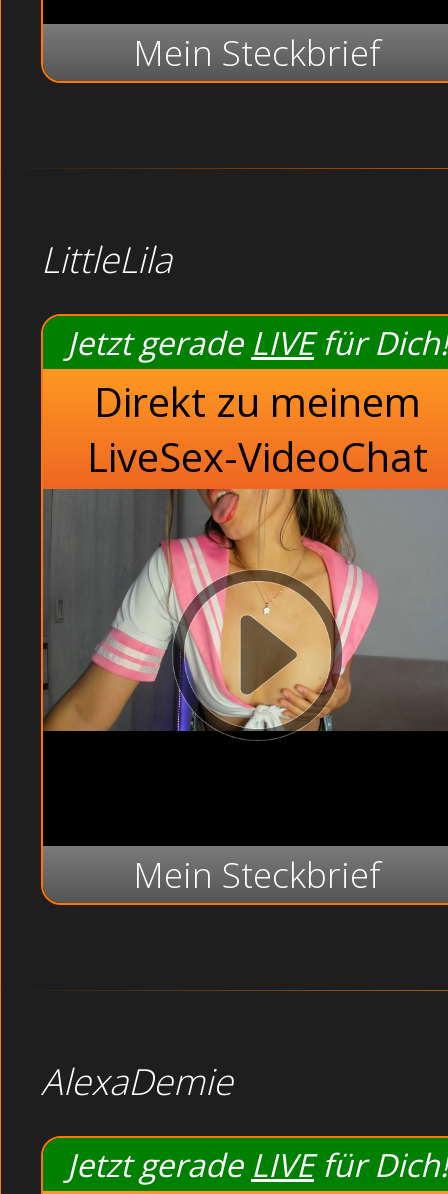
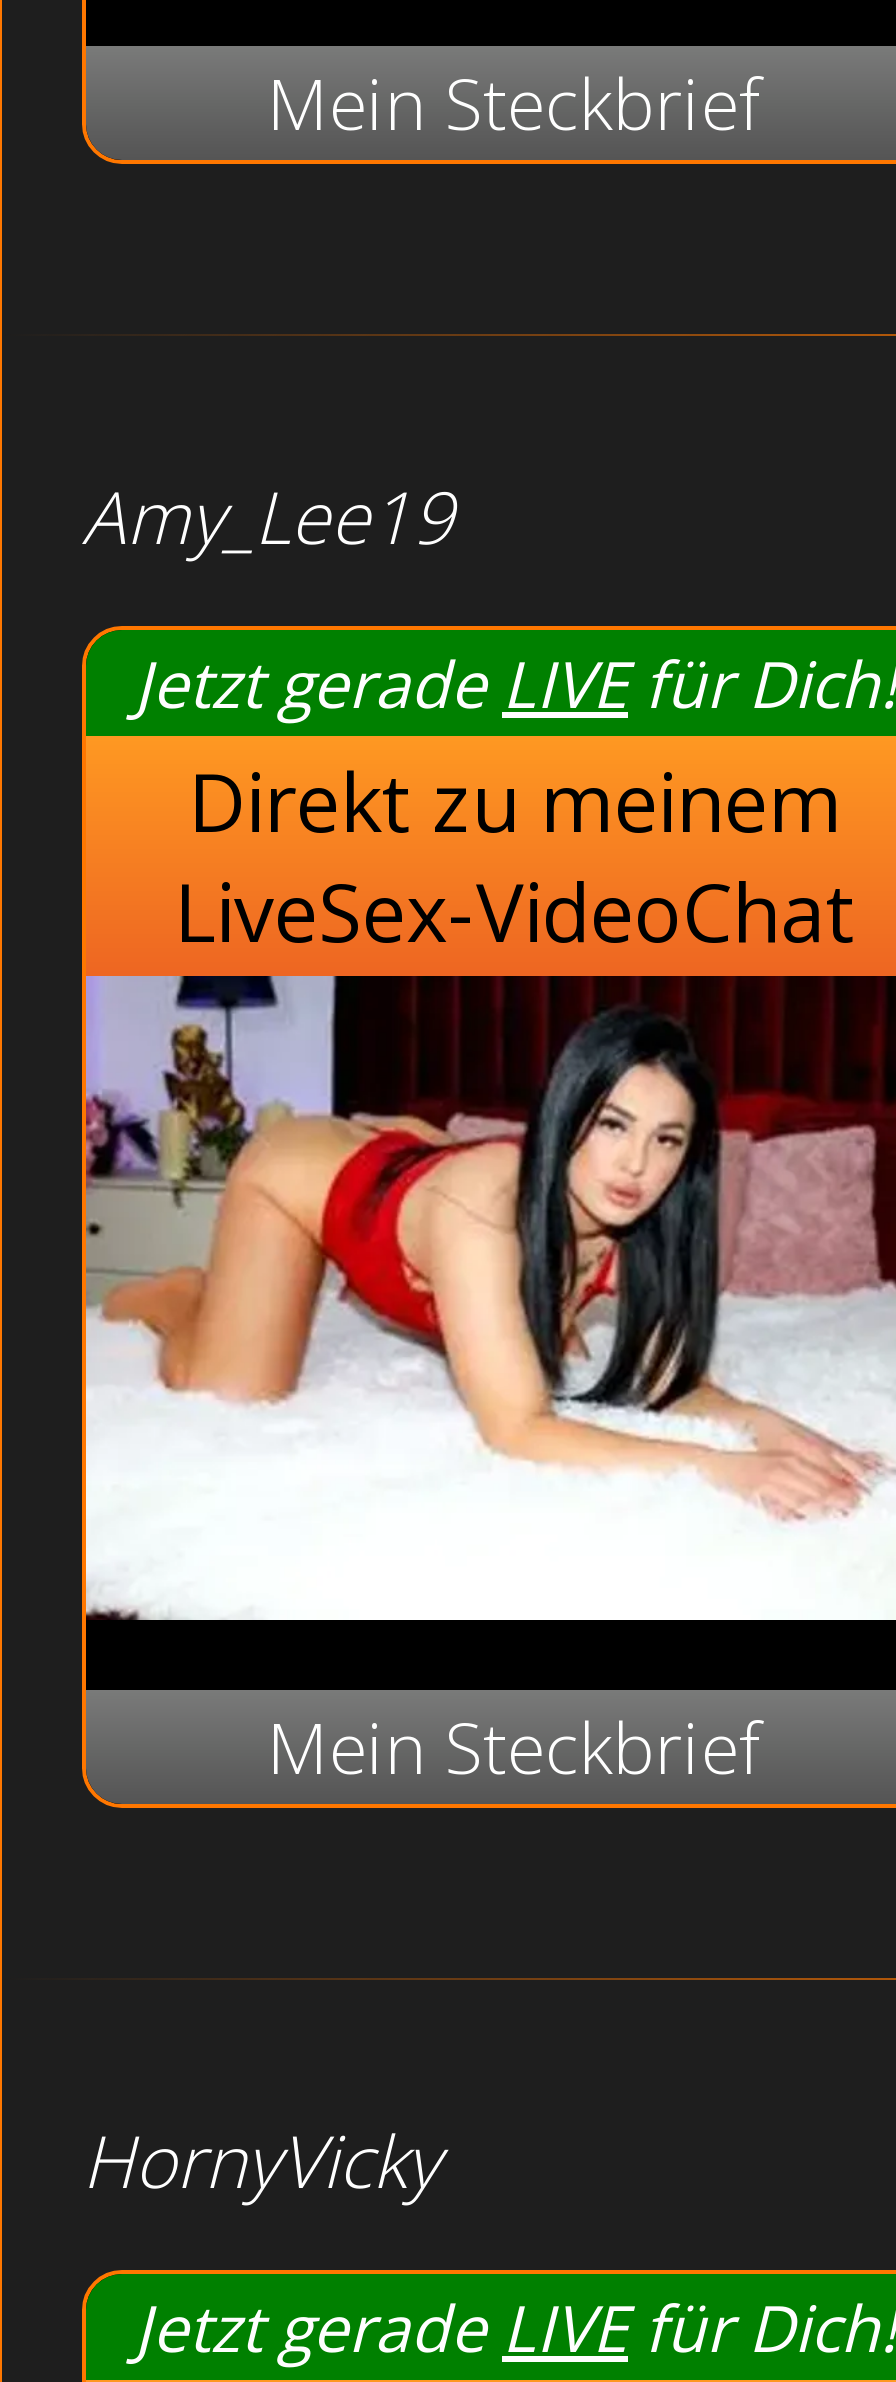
[41,235,172,284] LittleLila -> [82,469,454,567] Amy_Lee19
[43,488,445,811] [image] -> [84,974,890,1622] [image]
[41,1057,233,1106] AlexaDemie -> [82,2113,440,2211] HornyVicky

